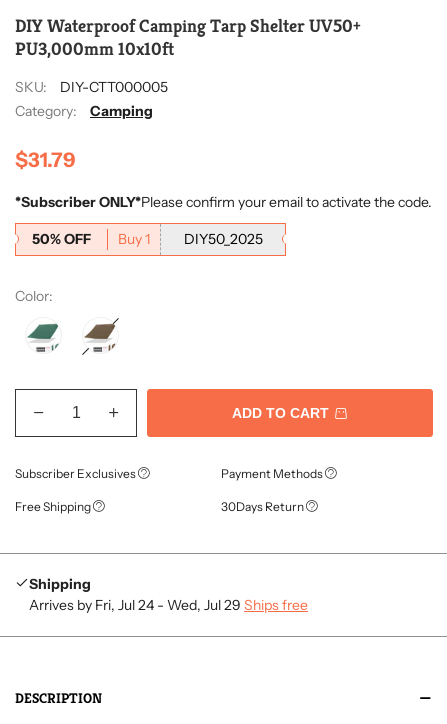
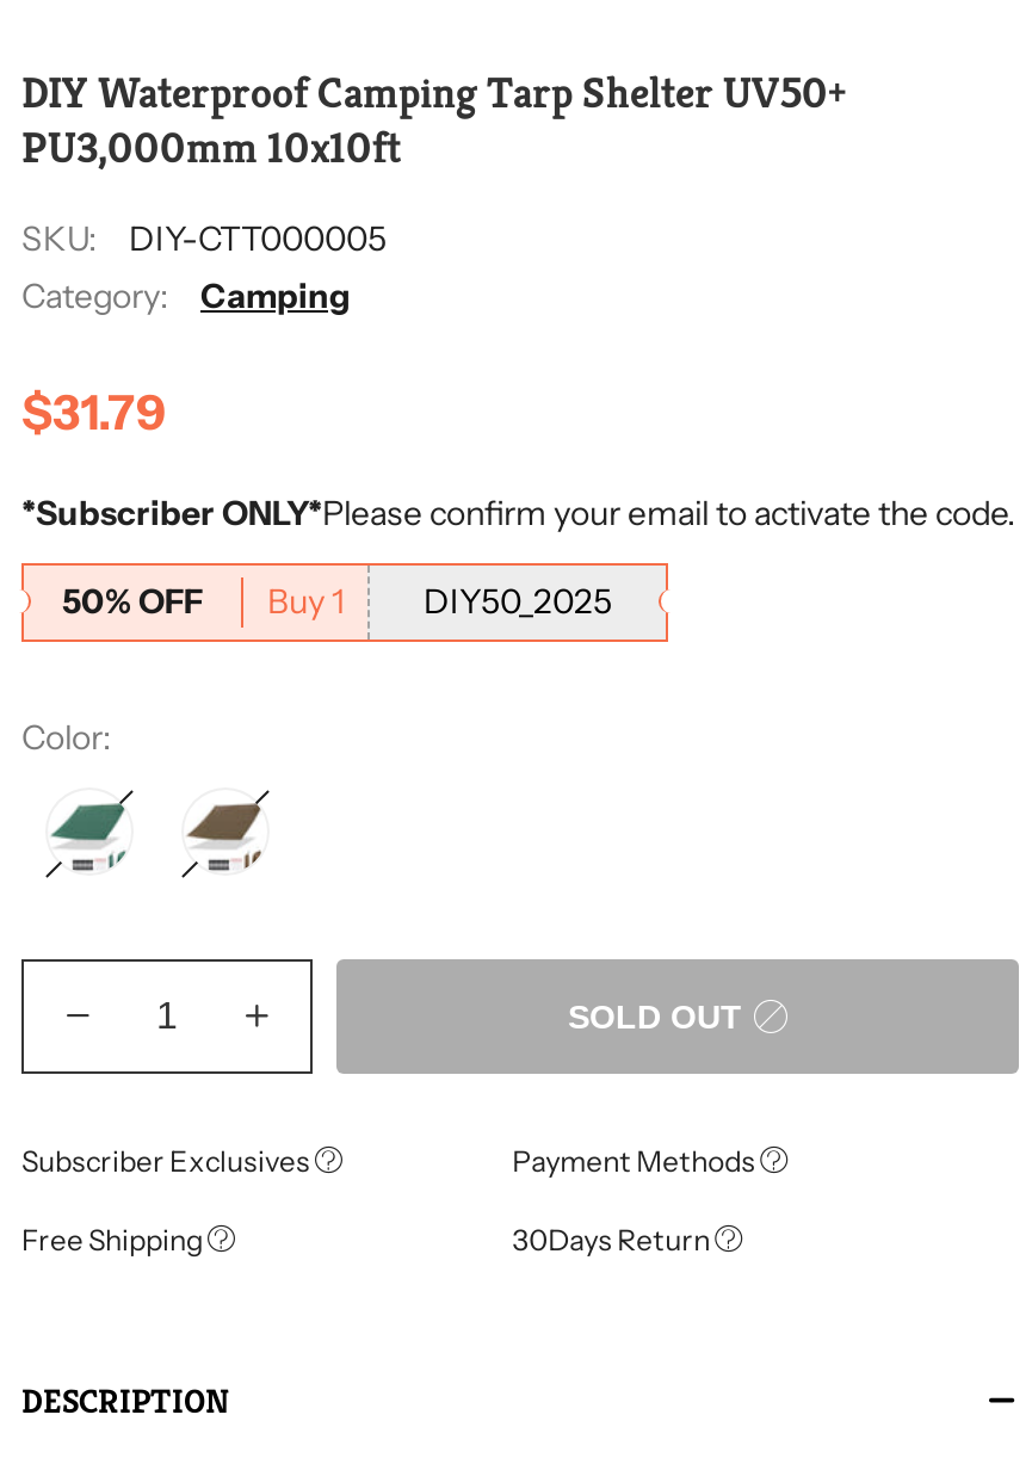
[232,405,329,421] ADD TO CART -> [568,998,742,1036] SOLD OUT
[29,575,308,614] Shipping | Arrives by Fri, Jul 24 - Wed, Jul 29 Ships free -> none

